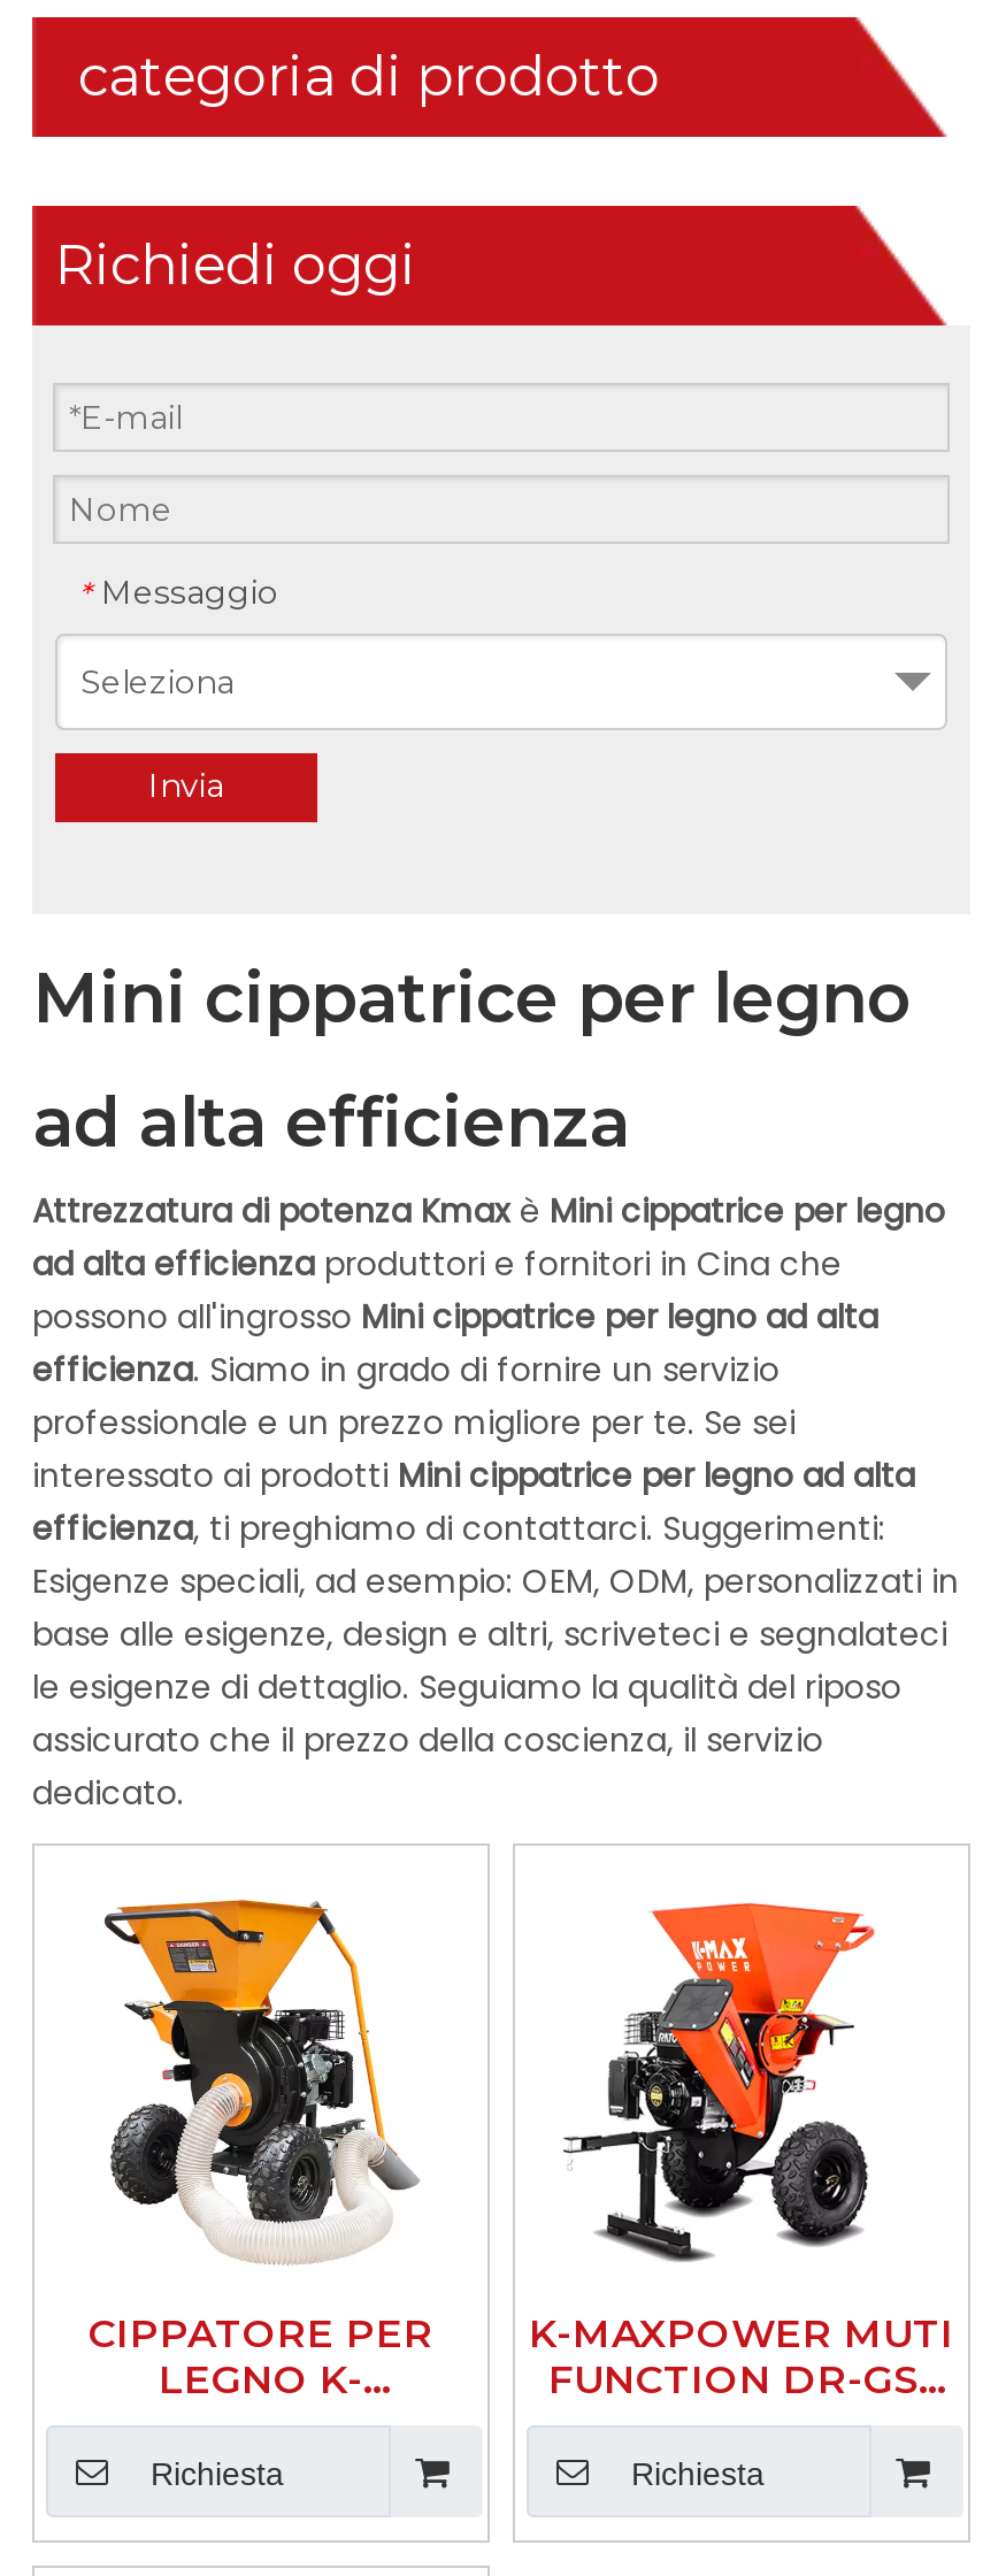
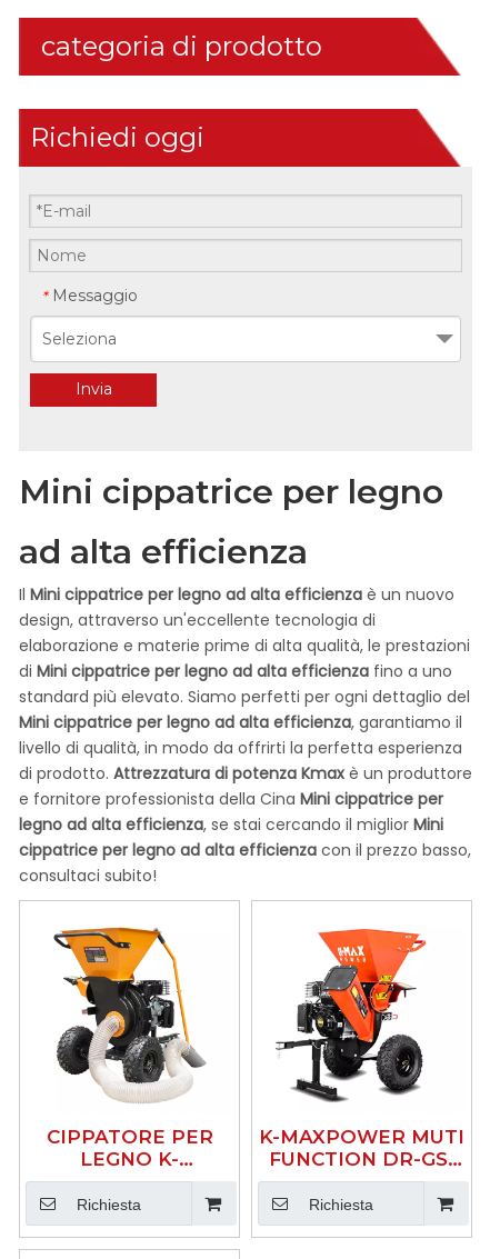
[32,1187,959,1815] Attrezzatura di potenza Kmax è Mini cippatrice per legno | ad alta efficienza produttori e fornitori in Cina che | possono all'ingrosso Mini cippatrice per legno ad alta | efficienza. Siamo in grado di fornire un servizio | professionale e un prezzo migliore per te. Se sei | interessato ai prodotti Mini cippatrice per legno ad alta | efficienza, ti preghiamo di contattarci. Suggerimenti: | Esigenze speciali, ad esempio: OEM, ODM, personalizzati in | base alle esigenze, design e altri, scriveteci e segnalateci | le esigenze di dettaglio. Seguiamo la qualità del riposo | assicurato che il prezzo della coscienza, il servizio | dedicato. -> [19,583,472,887] Il Mini cippatrice per legno ad alta efficienza è un nuovo | design, attraverso un'eccellente tecnologia di | elaborazione e materie prime di alta qualità, le prestazioni | di Mini cippatrice per legno ad alta efficienza fino a uno | standard più elevato. Siamo perfetti per ogni dettaglio del | Mini cippatrice per legno ad alta efficienza, garantiamo il | livello di qualità, in modo da offrirti la perfetta esperienza | di prodotto. Attrezzatura di potenza Kmax è un produttore | e fornitore professionista della Cina Mini cippatrice per | legno ad alta efficienza, se stai cercando il miglior Mini | cippatrice per legno ad alta efficienza con il prezzo basso, | consultaci subito!

